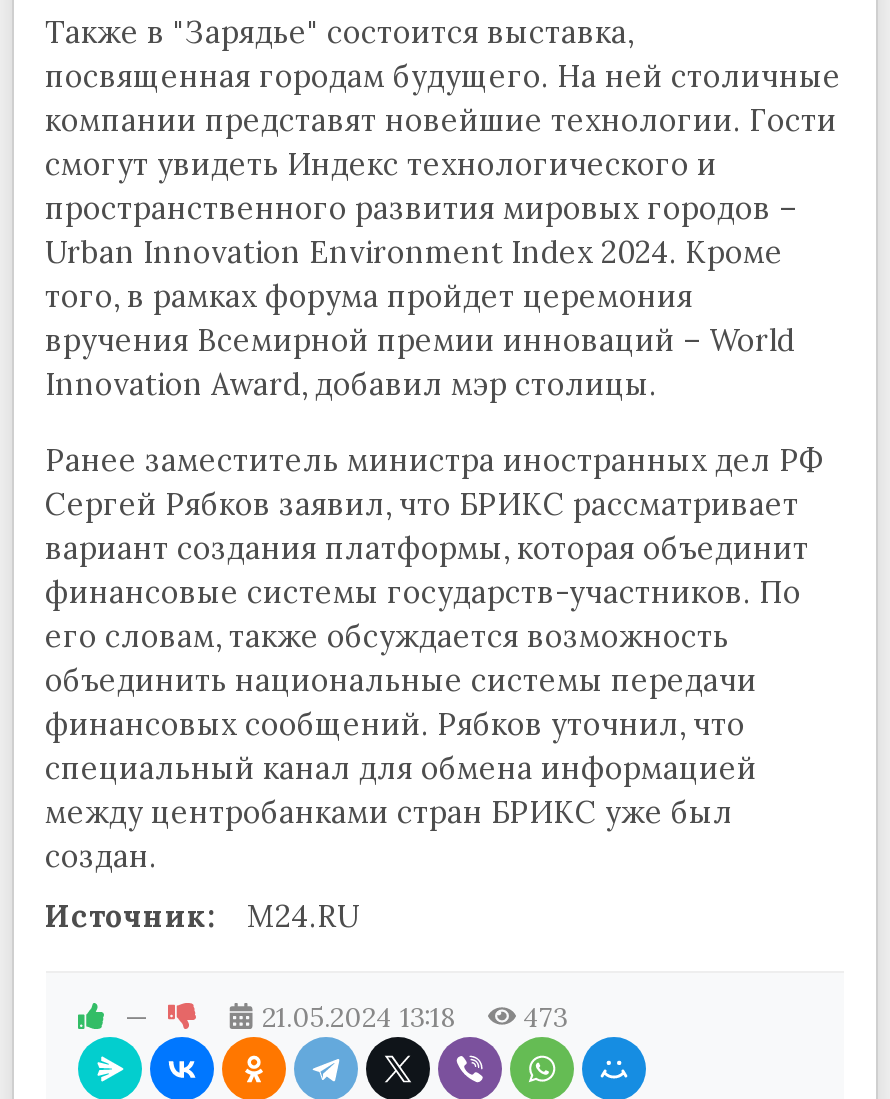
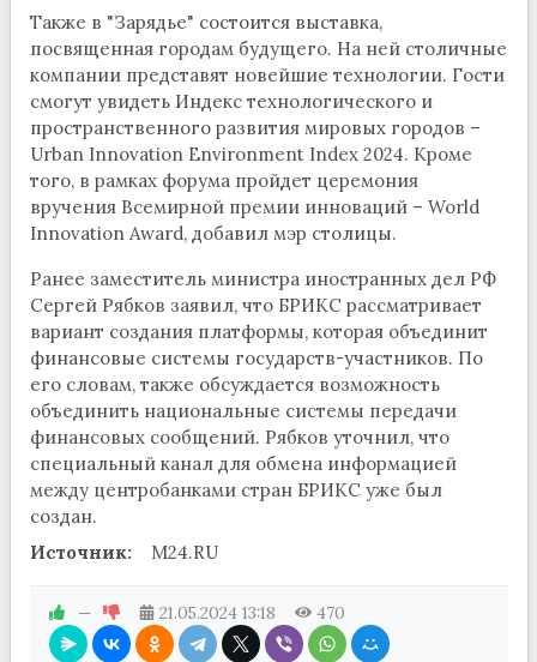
[262,999,567,1035] 21.05.2024 13:18 473 -> [159,602,345,623] 21.05.2024 13:18 470

